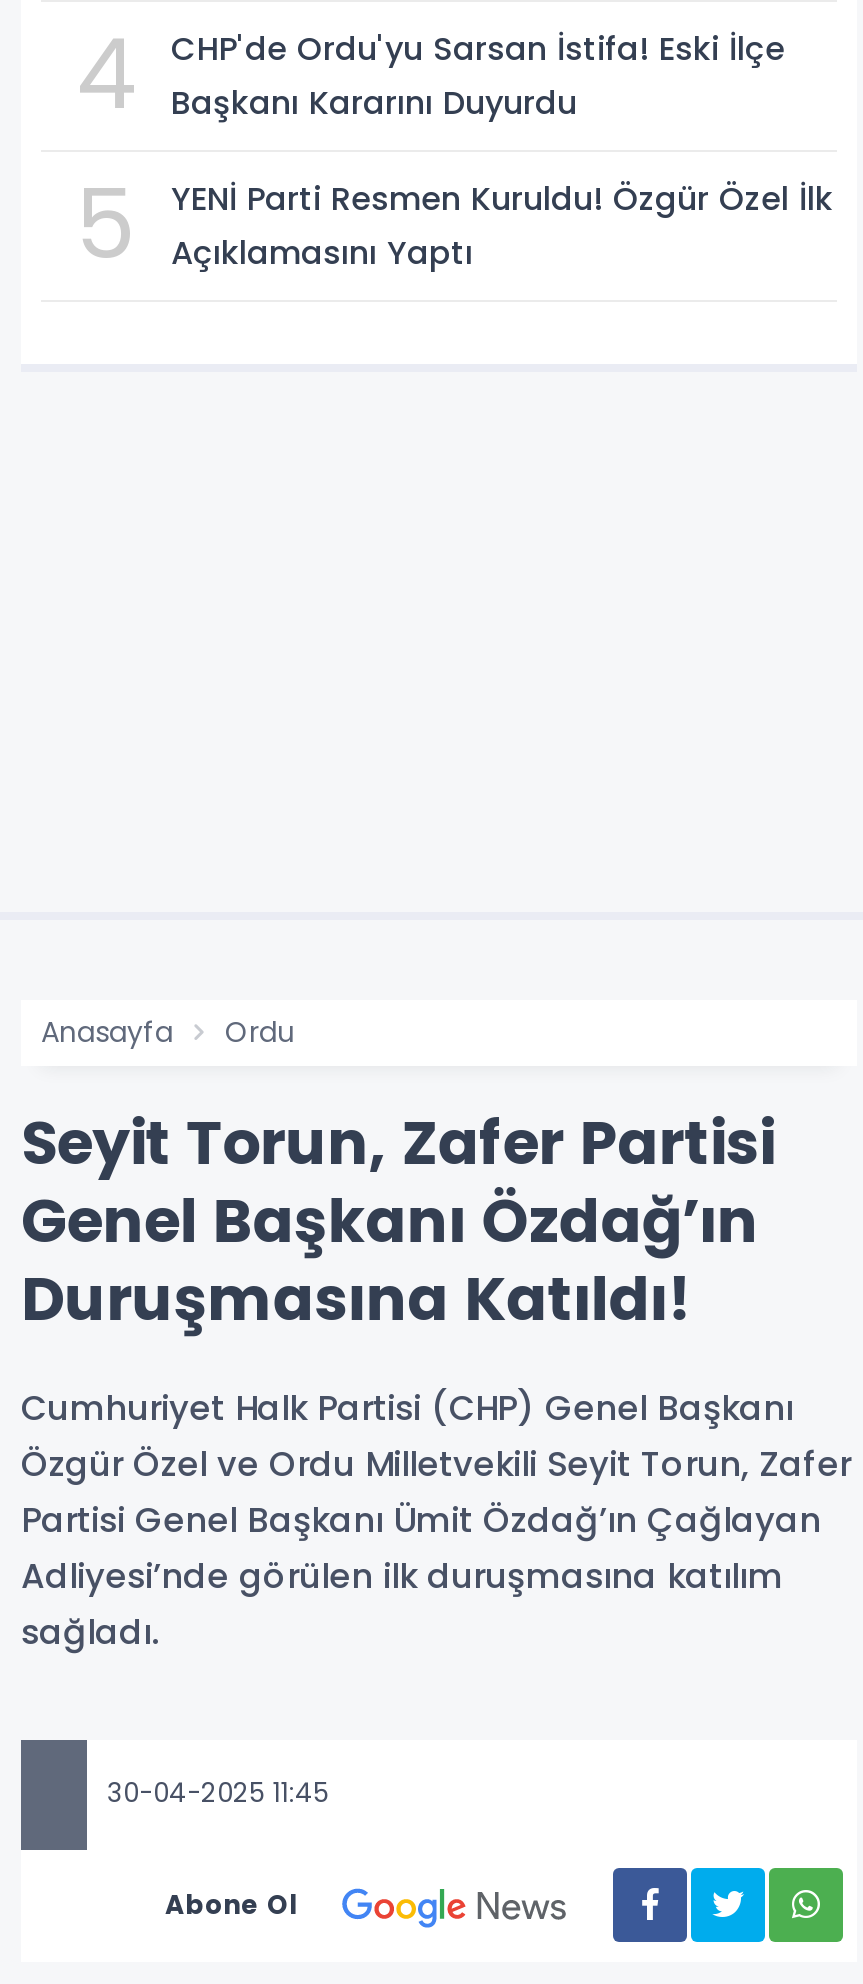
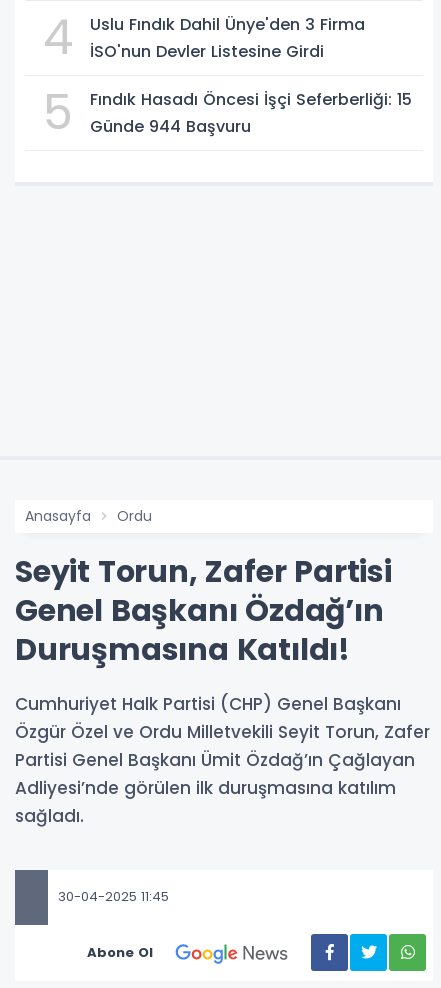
[171,26,785,126] CHP'de Ordu'yu Sarsan İstifa! Eski İlçe | Başkanı Kararını Duyurdu -> [90,13,365,63] Uslu Fındık Dahil Ünye'den 3 Firma | İSO'nun Devler Listesine Girdi
[171,176,833,276] YENİ Parti Resmen Kuruldu! Özgür Özel İlk | Açıklamasını Yaptı -> [90,88,412,138] Fındık Hasadı Öncesi İşçi Seferberliği: 15 | Günde 944 Başvuru

